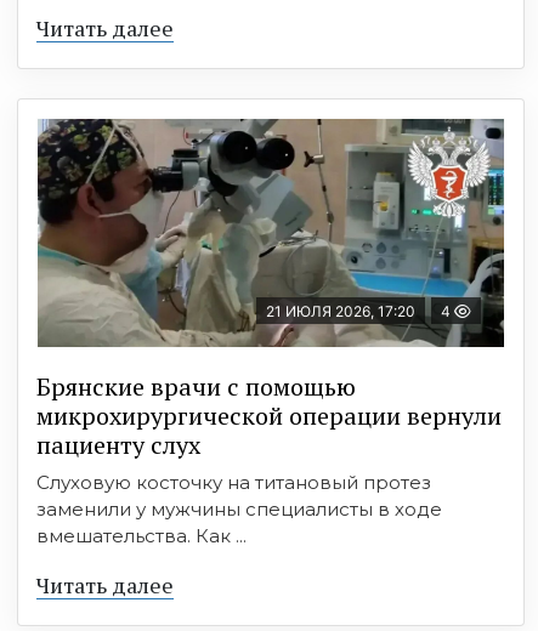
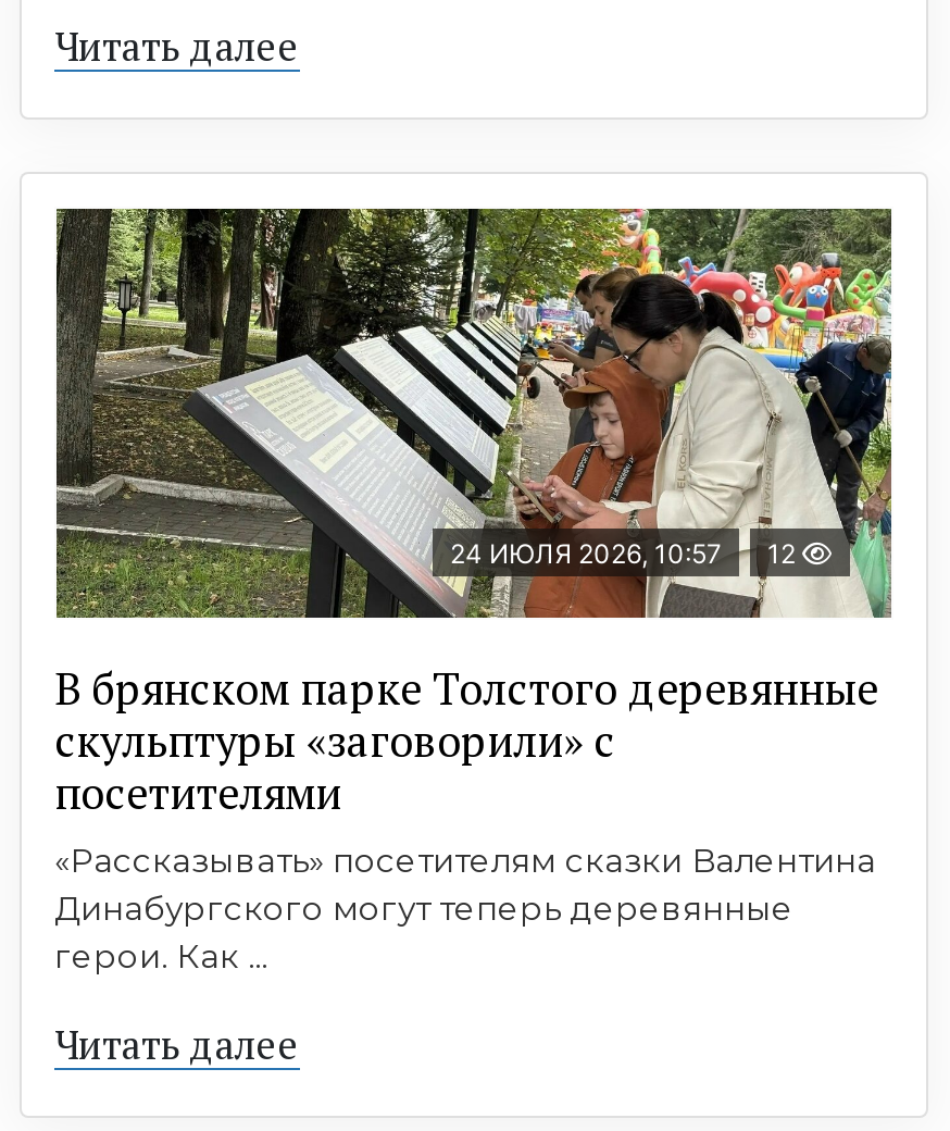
[38,118,505,348] [image] | 21 ИЮЛЯ 2026, 17:20 | 4 -> [54,207,893,620] [image] | 24 ИЮЛЯ 2026, 10:57 | 12
[36,370,502,547] Брянские врачи с помощью | микрохирургической операции вернули | пациенту слух | Слуховую косточку на титановый протез | заменили у мужчины специалисты в ходе | вмешательства. Как ... -> [54,659,878,976] В брянском парке Толстого деревянные | скульптуры «заговорили» с | посетителями | «Рассказывать» посетителям сказки Валентина | Динабургского могут теперь деревянные | герои. Как ...

